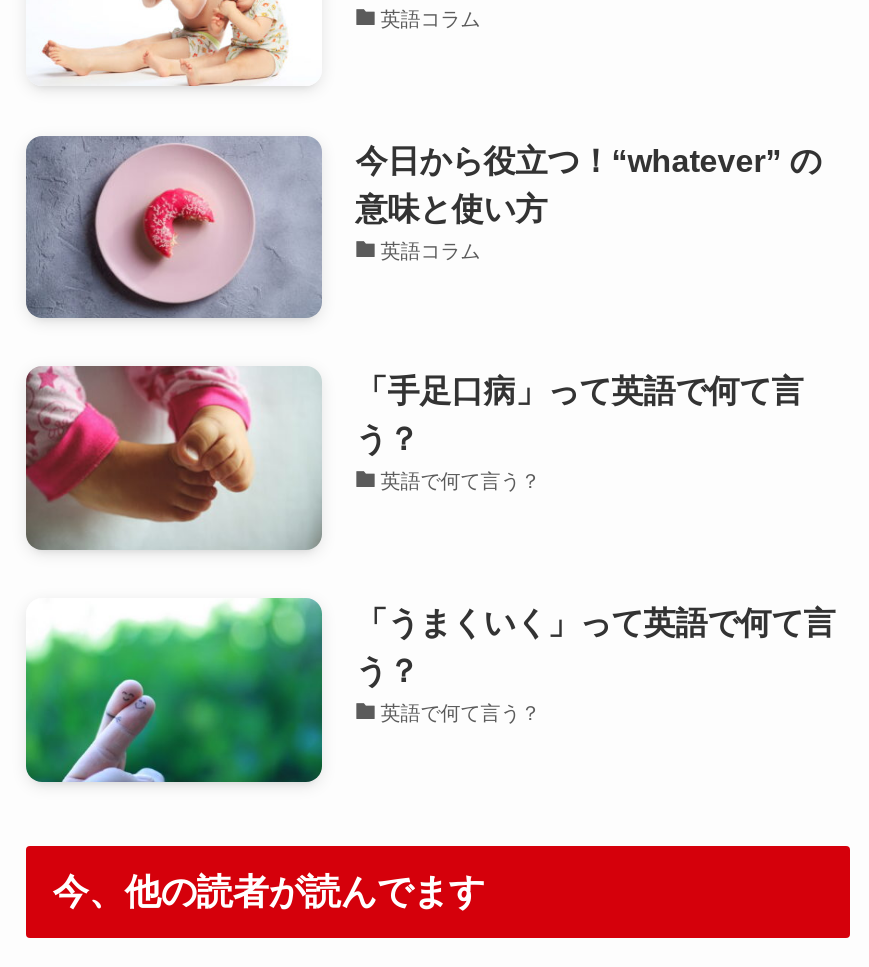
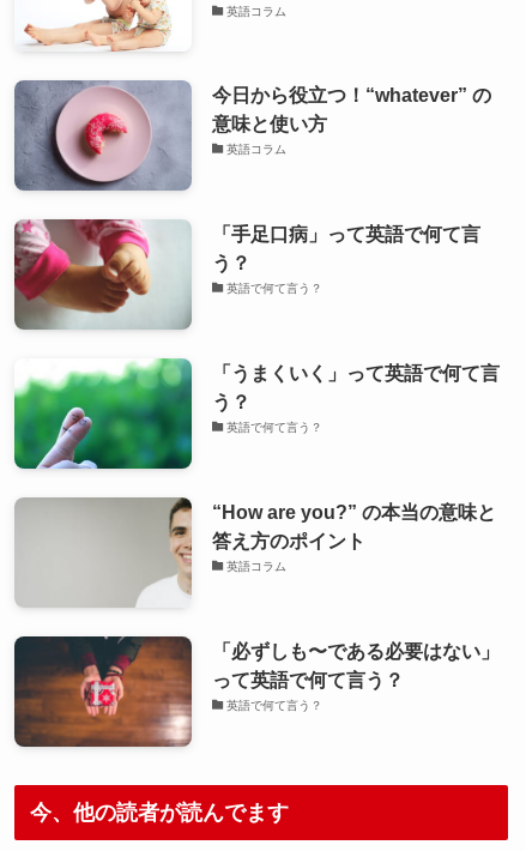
none -> [13,635,499,748] [image] | 「必ずしも〜である必要はない」 | って英語で何て言う？ | 英語で何て言う？
none -> [16,497,496,606] [image] | “How are you?” の本当の意味と | 答え方のポイント | 英語コラム

